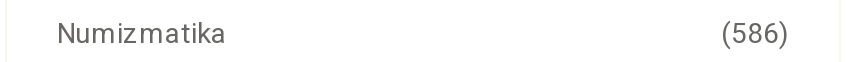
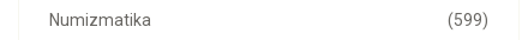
[721,18,789,50] (586) -> [448,11,488,30] (599)

